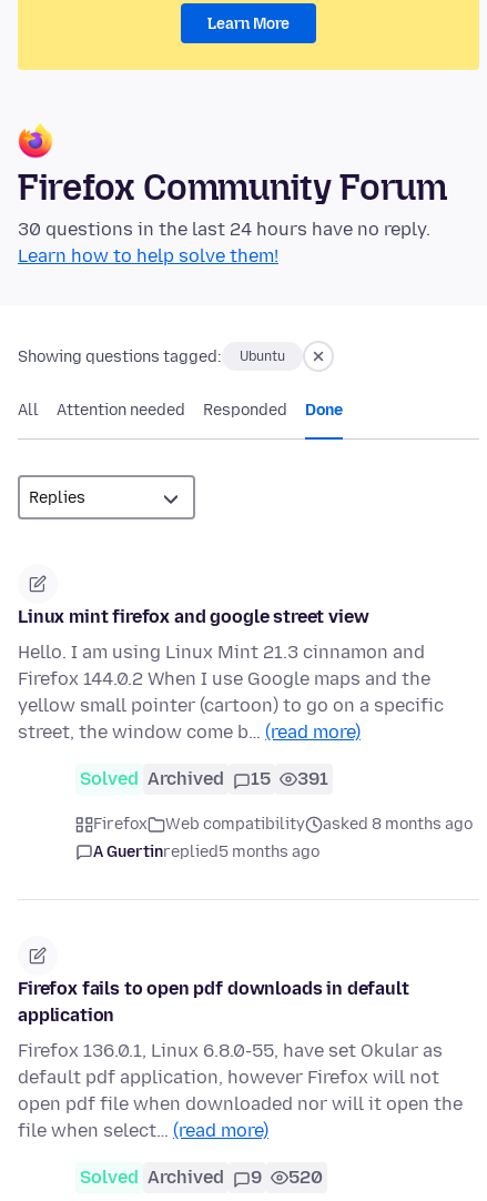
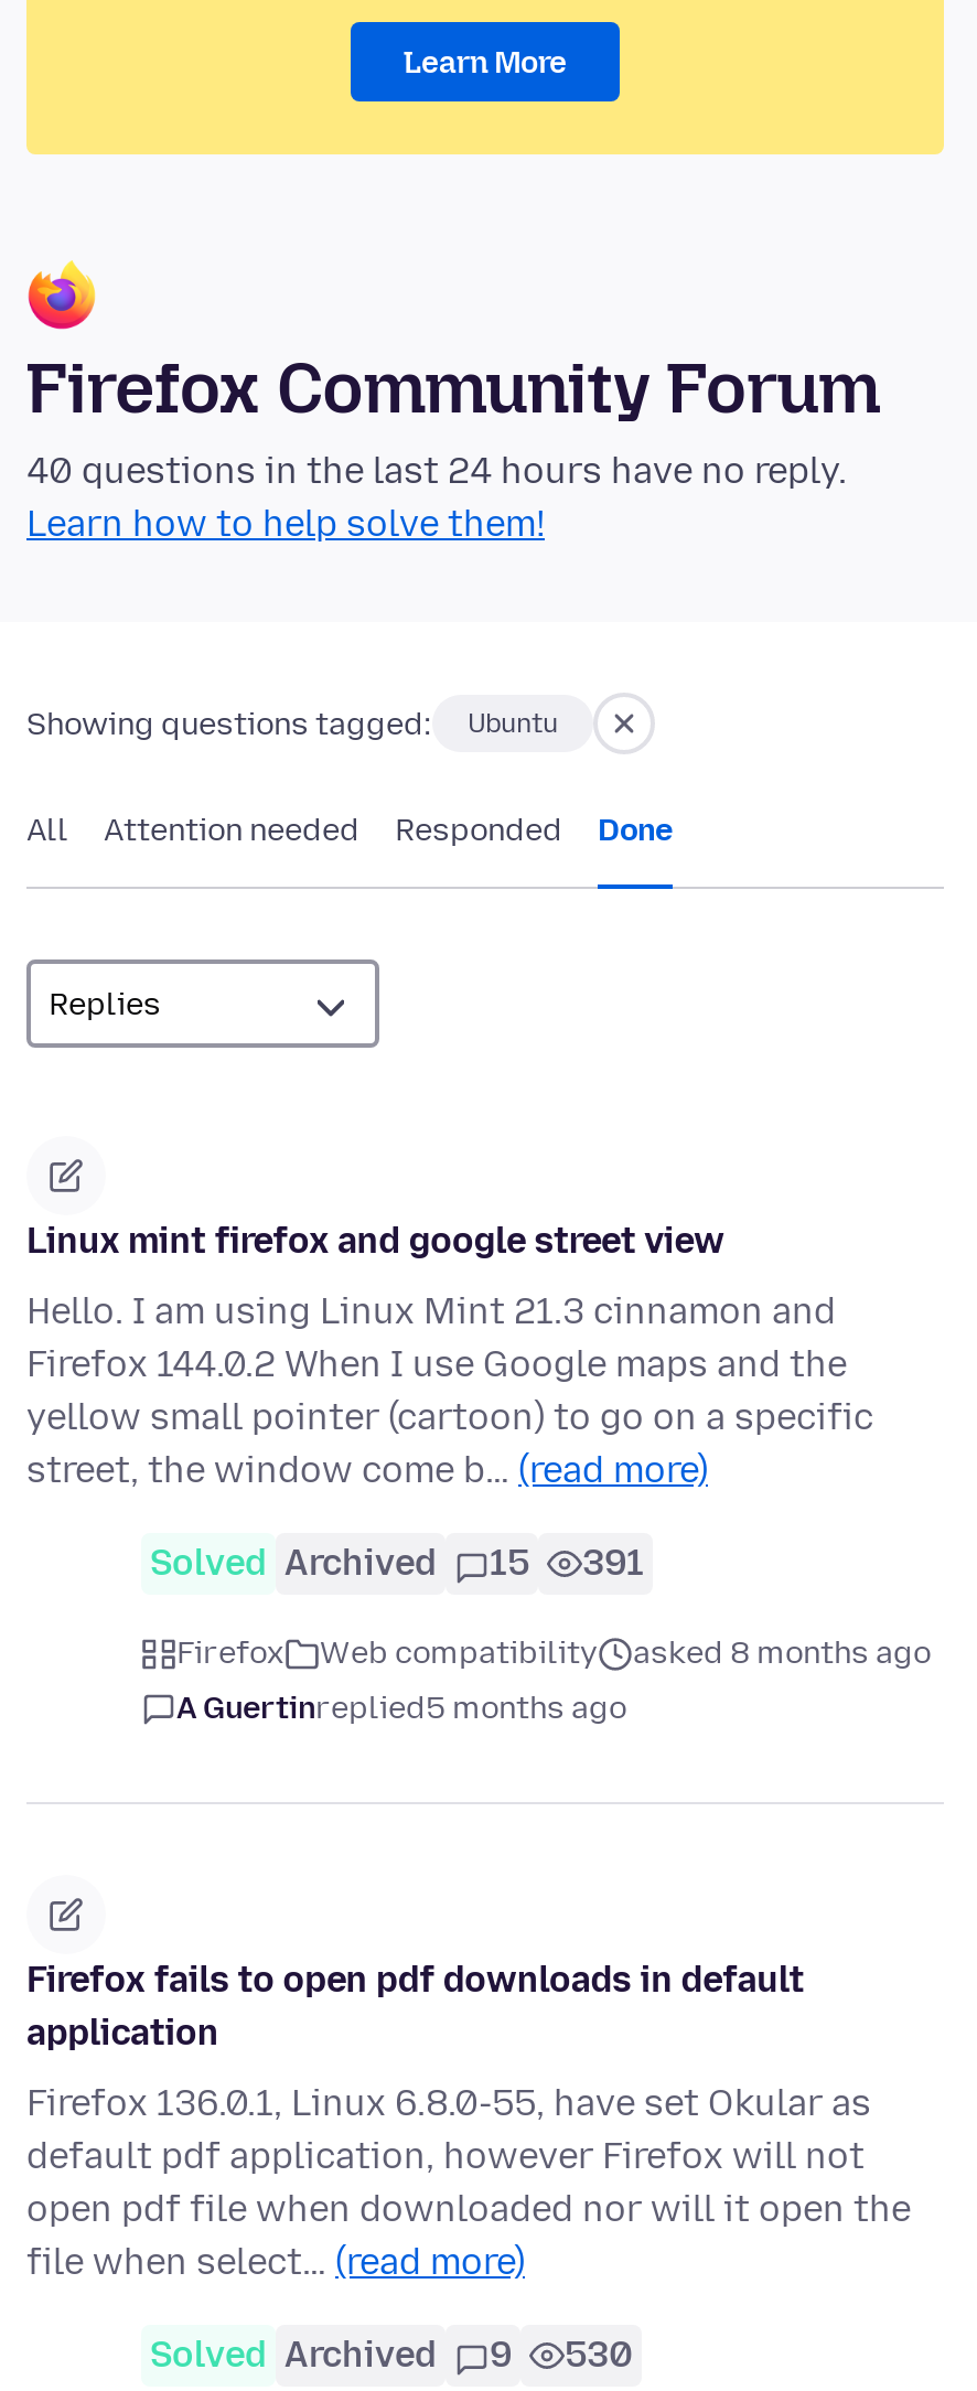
[18,219,430,240] 30 questions in the last 24 hours have no reply. -> [26,451,847,493] 40 questions in the last 24 hours have no reply.
[80,1167,323,1188] Solved Archived 9 520 -> [150,2335,633,2377] Solved Archived 9 530

